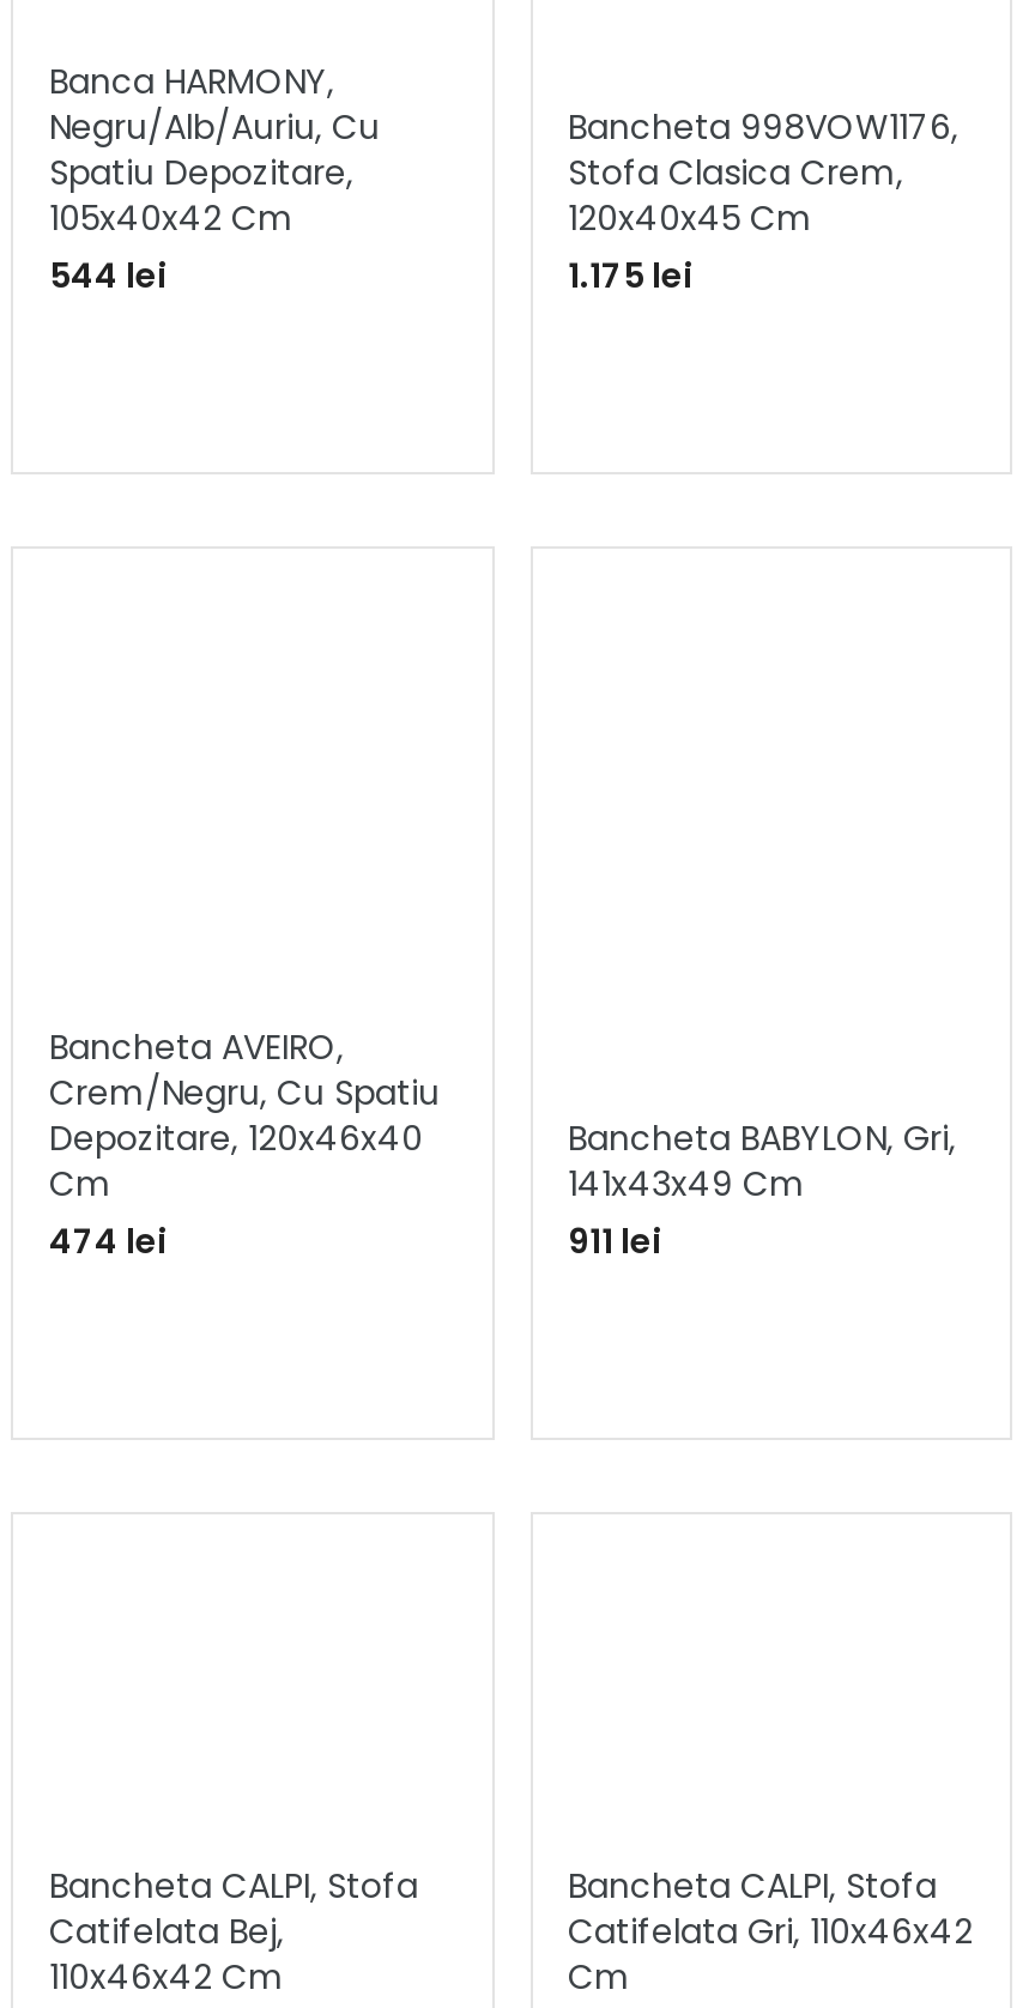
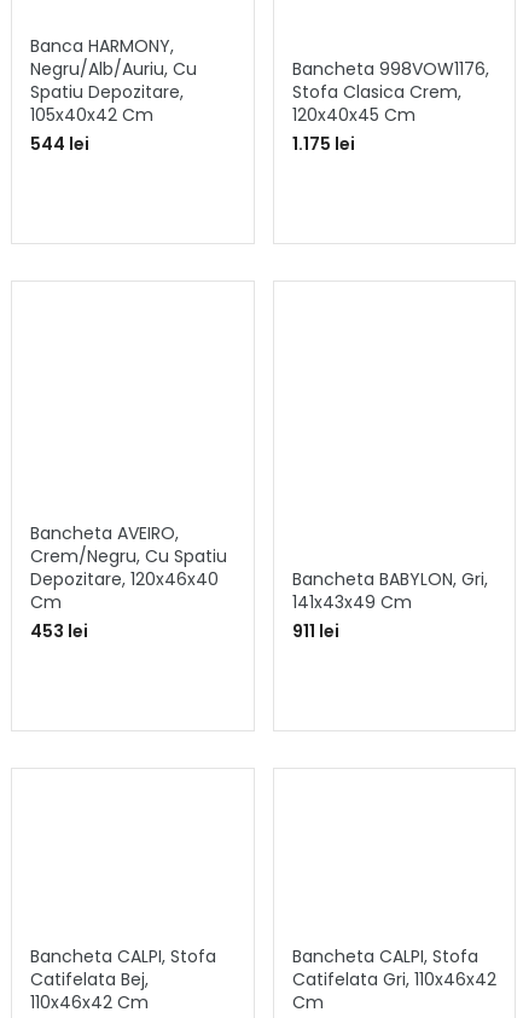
[49,1218,167,1266] 474 lei -> [30,619,88,643] 453 lei

